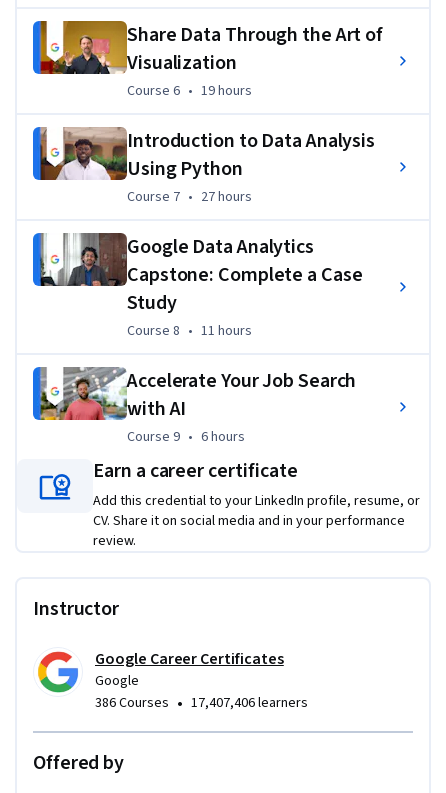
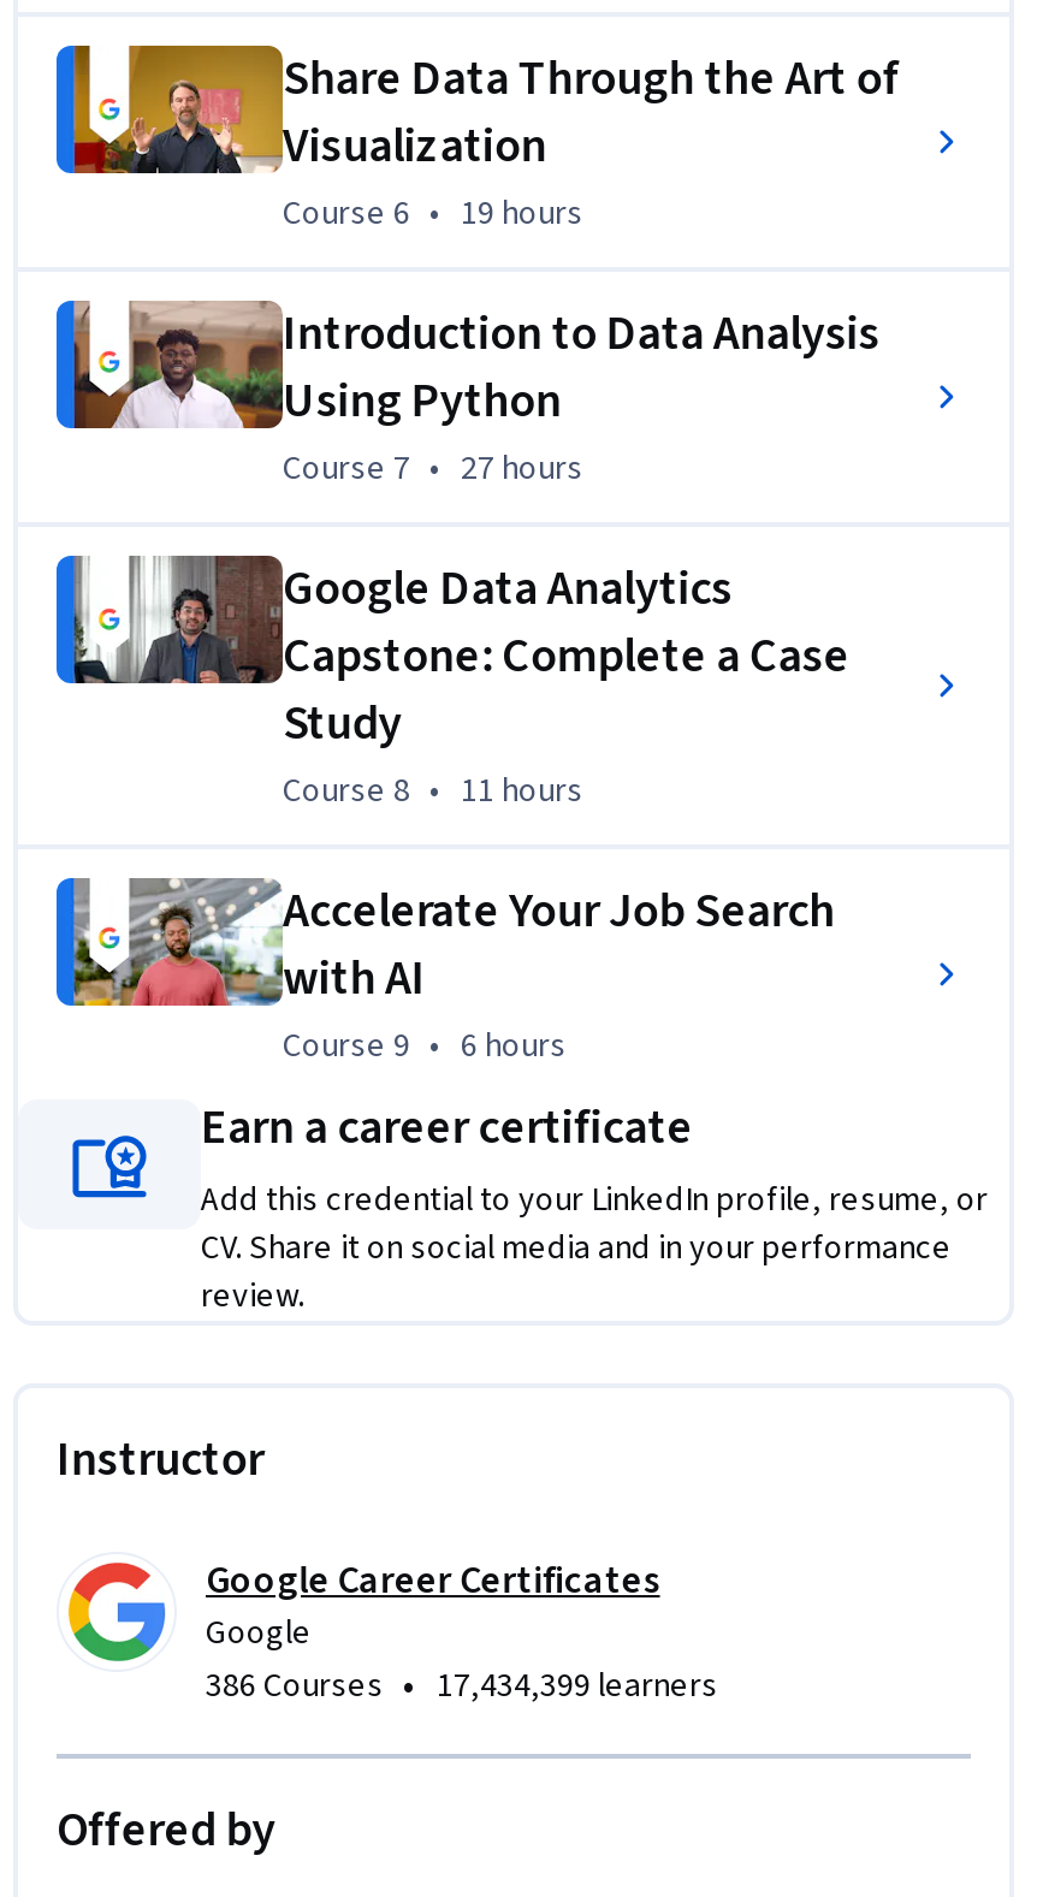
[95,692,308,714] 386 Courses • 17,407,406 learners -> [206,1661,718,1713] 386 Courses • 17,434,399 learners

